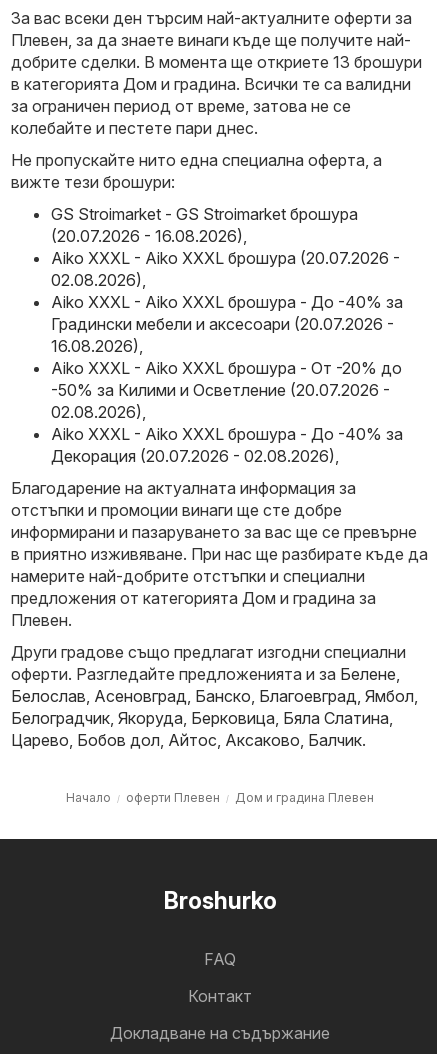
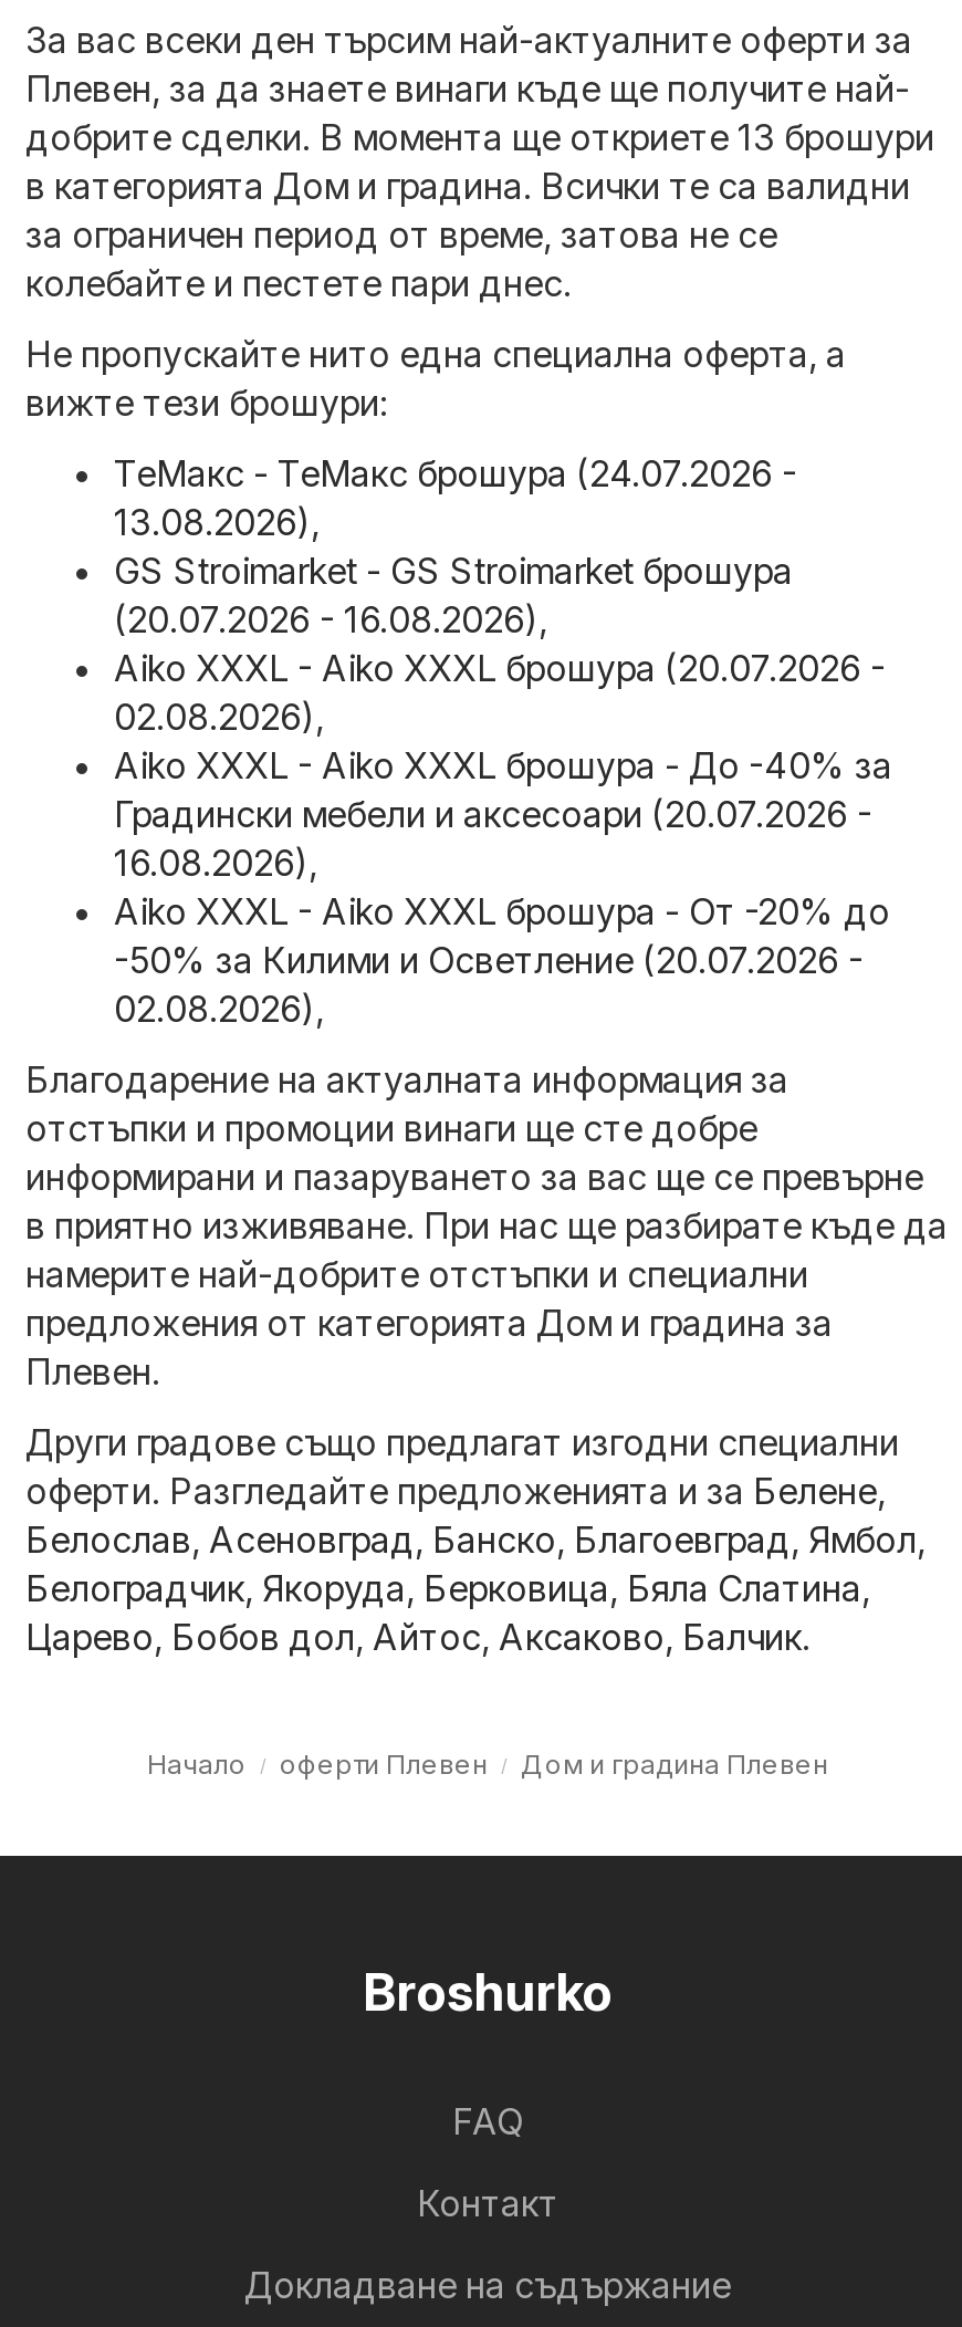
none -> [114,451,797,544] ТеMакс - ТеMакс брошура (24.07.2026 - | 13.08.2026),
moved [51,204,403,422] -> [114,548,892,1030]: GS Stroimarket - GS Stroimarket брошура | (20.07.2026 - 16.08.2026), | Aiko XXXL - Aiko XXXL брошура (20.07.2026 - | ... | -50% за Килими и Осветление (20.07.2026 - | 02.08.2026),
[51,424,403,466] Aiko XXXL - Aiko XXXL брошура - До -40% за | Декорация (20.07.2026 - 02.08.2026), -> none

